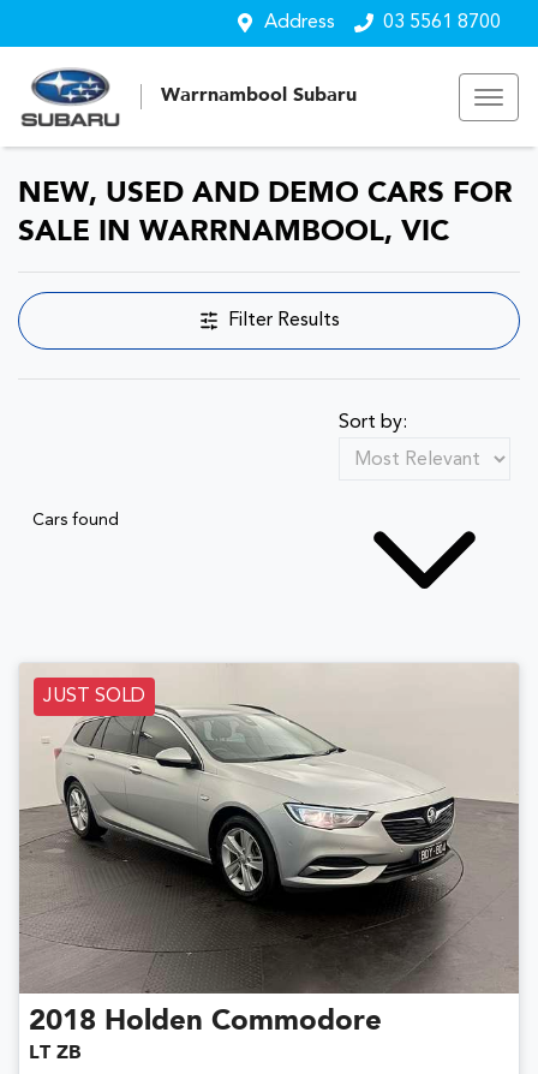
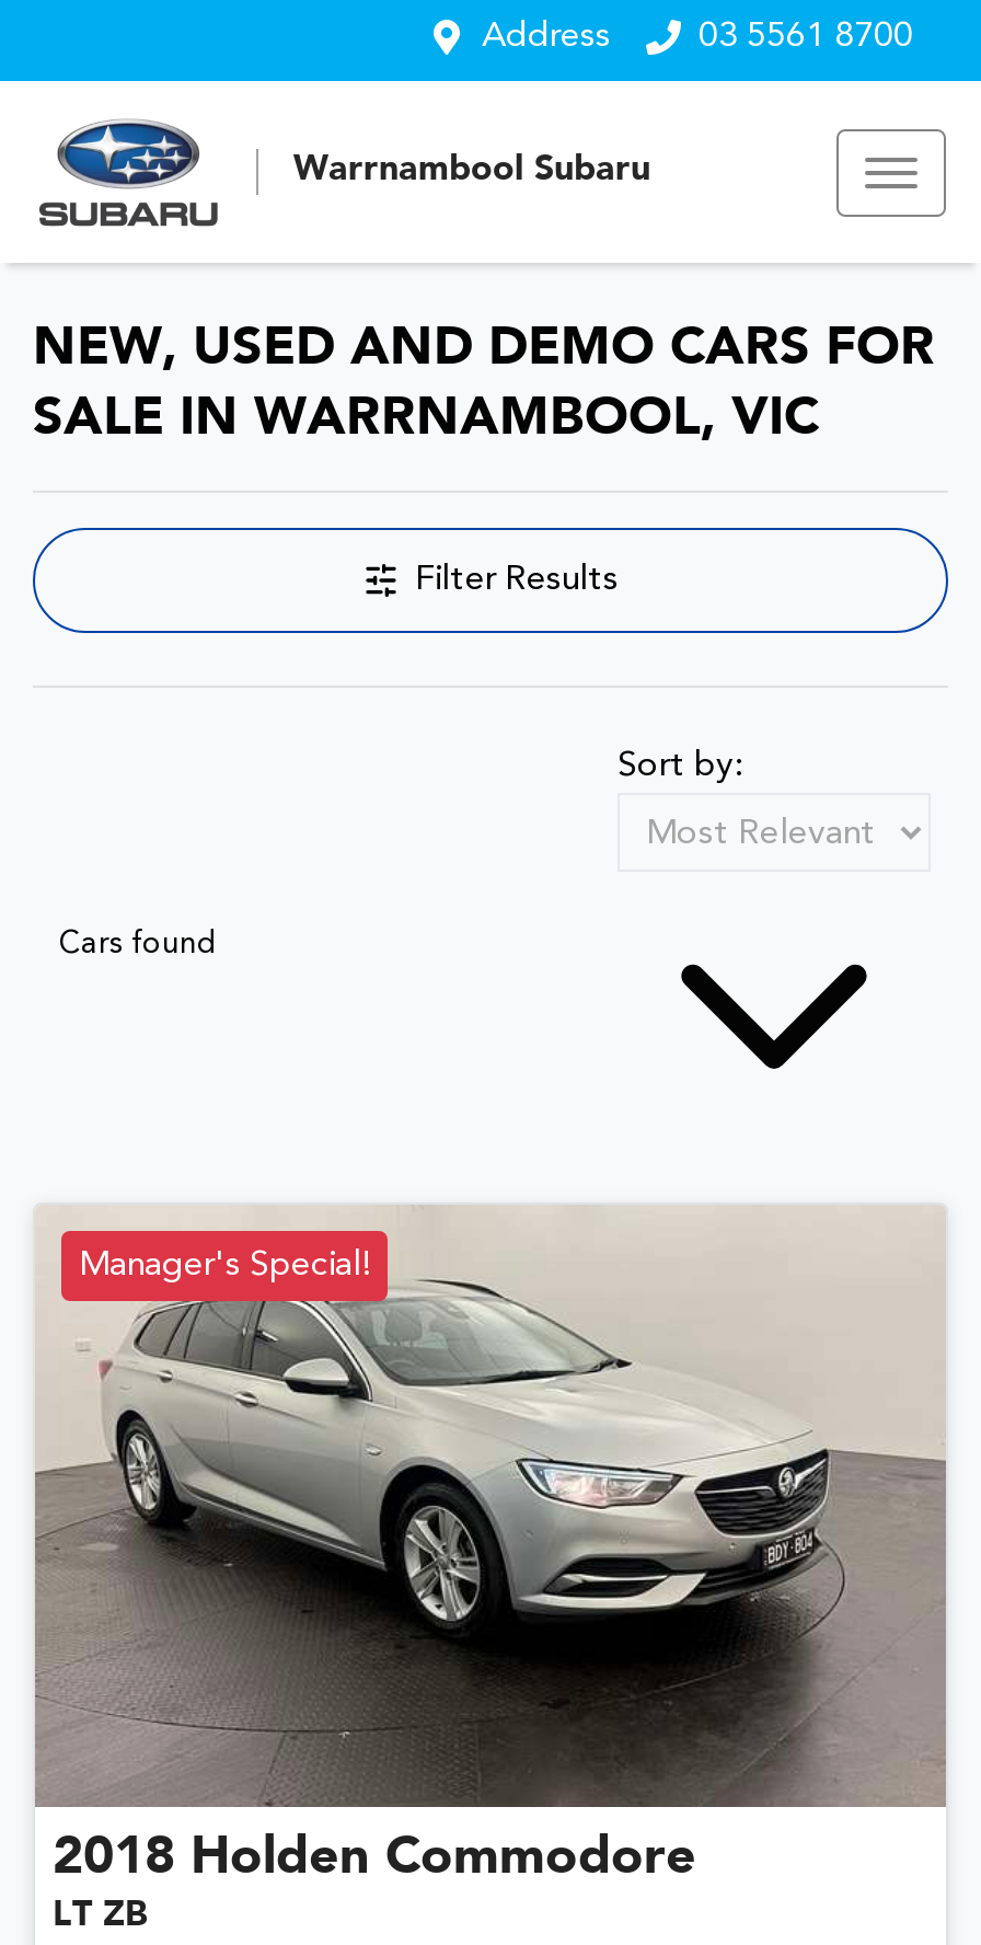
[43,687,145,706] JUST SOLD -> [79,1248,370,1284] Manager's Special!

